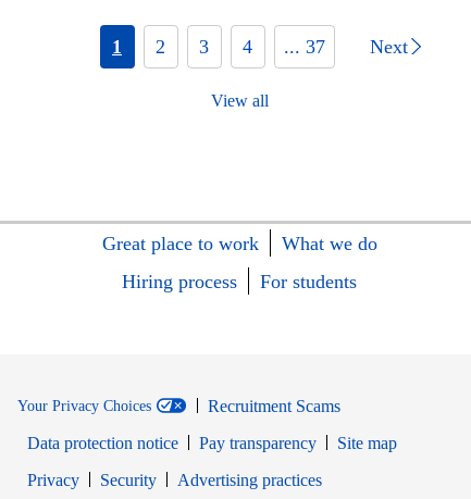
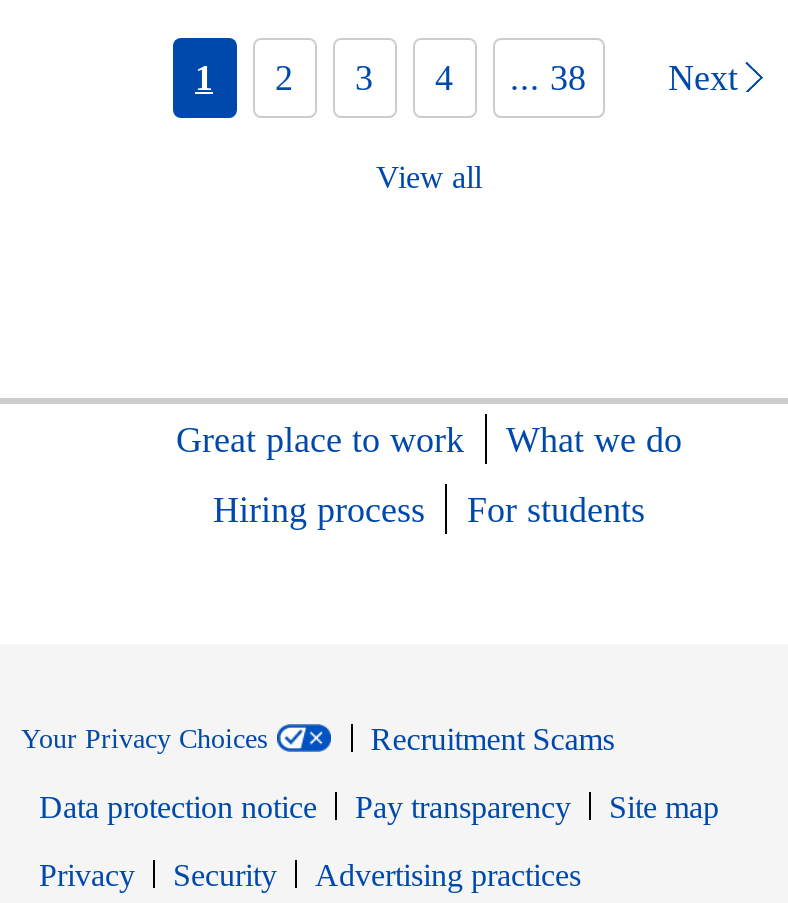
[112,35,325,57] 1 2 3 4 ... 37 -> [195,57,586,97] 1 2 3 4 ... 38

